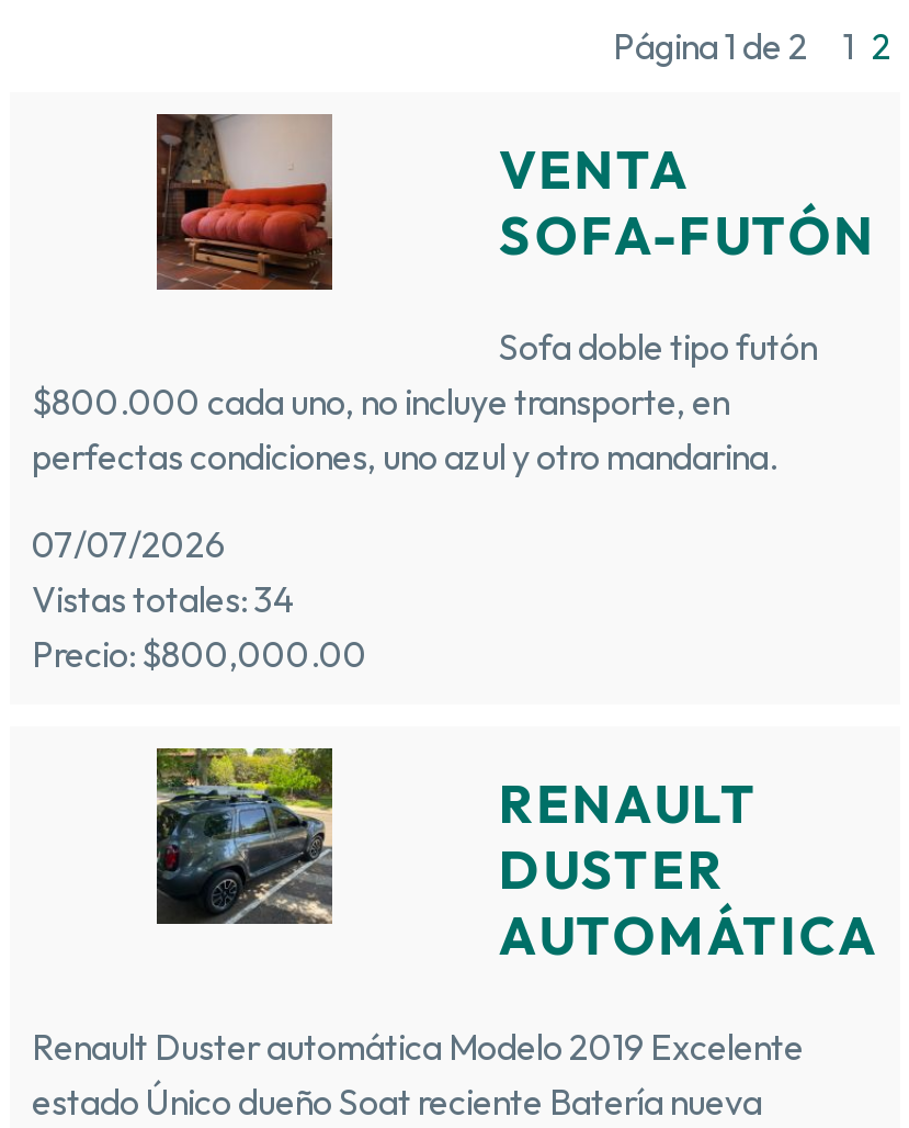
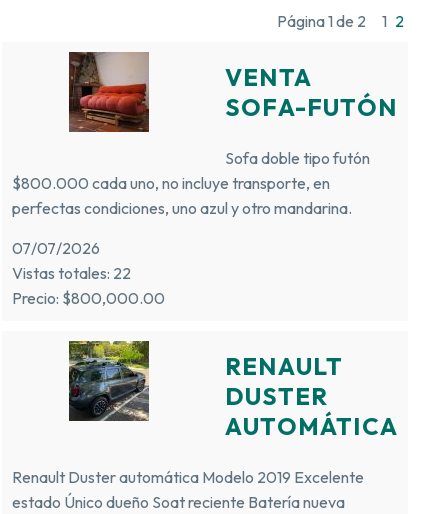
[32,577,293,620] Vistas totales: 34 -> [12,263,131,283] Vistas totales: 22

